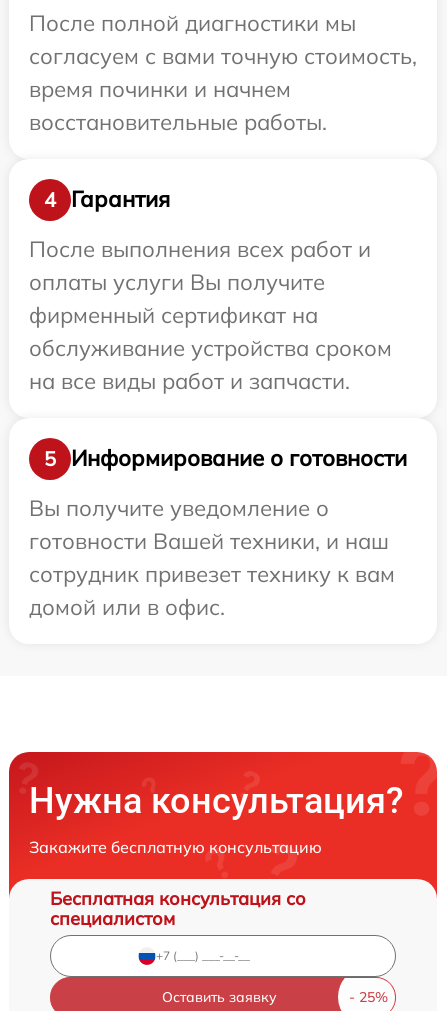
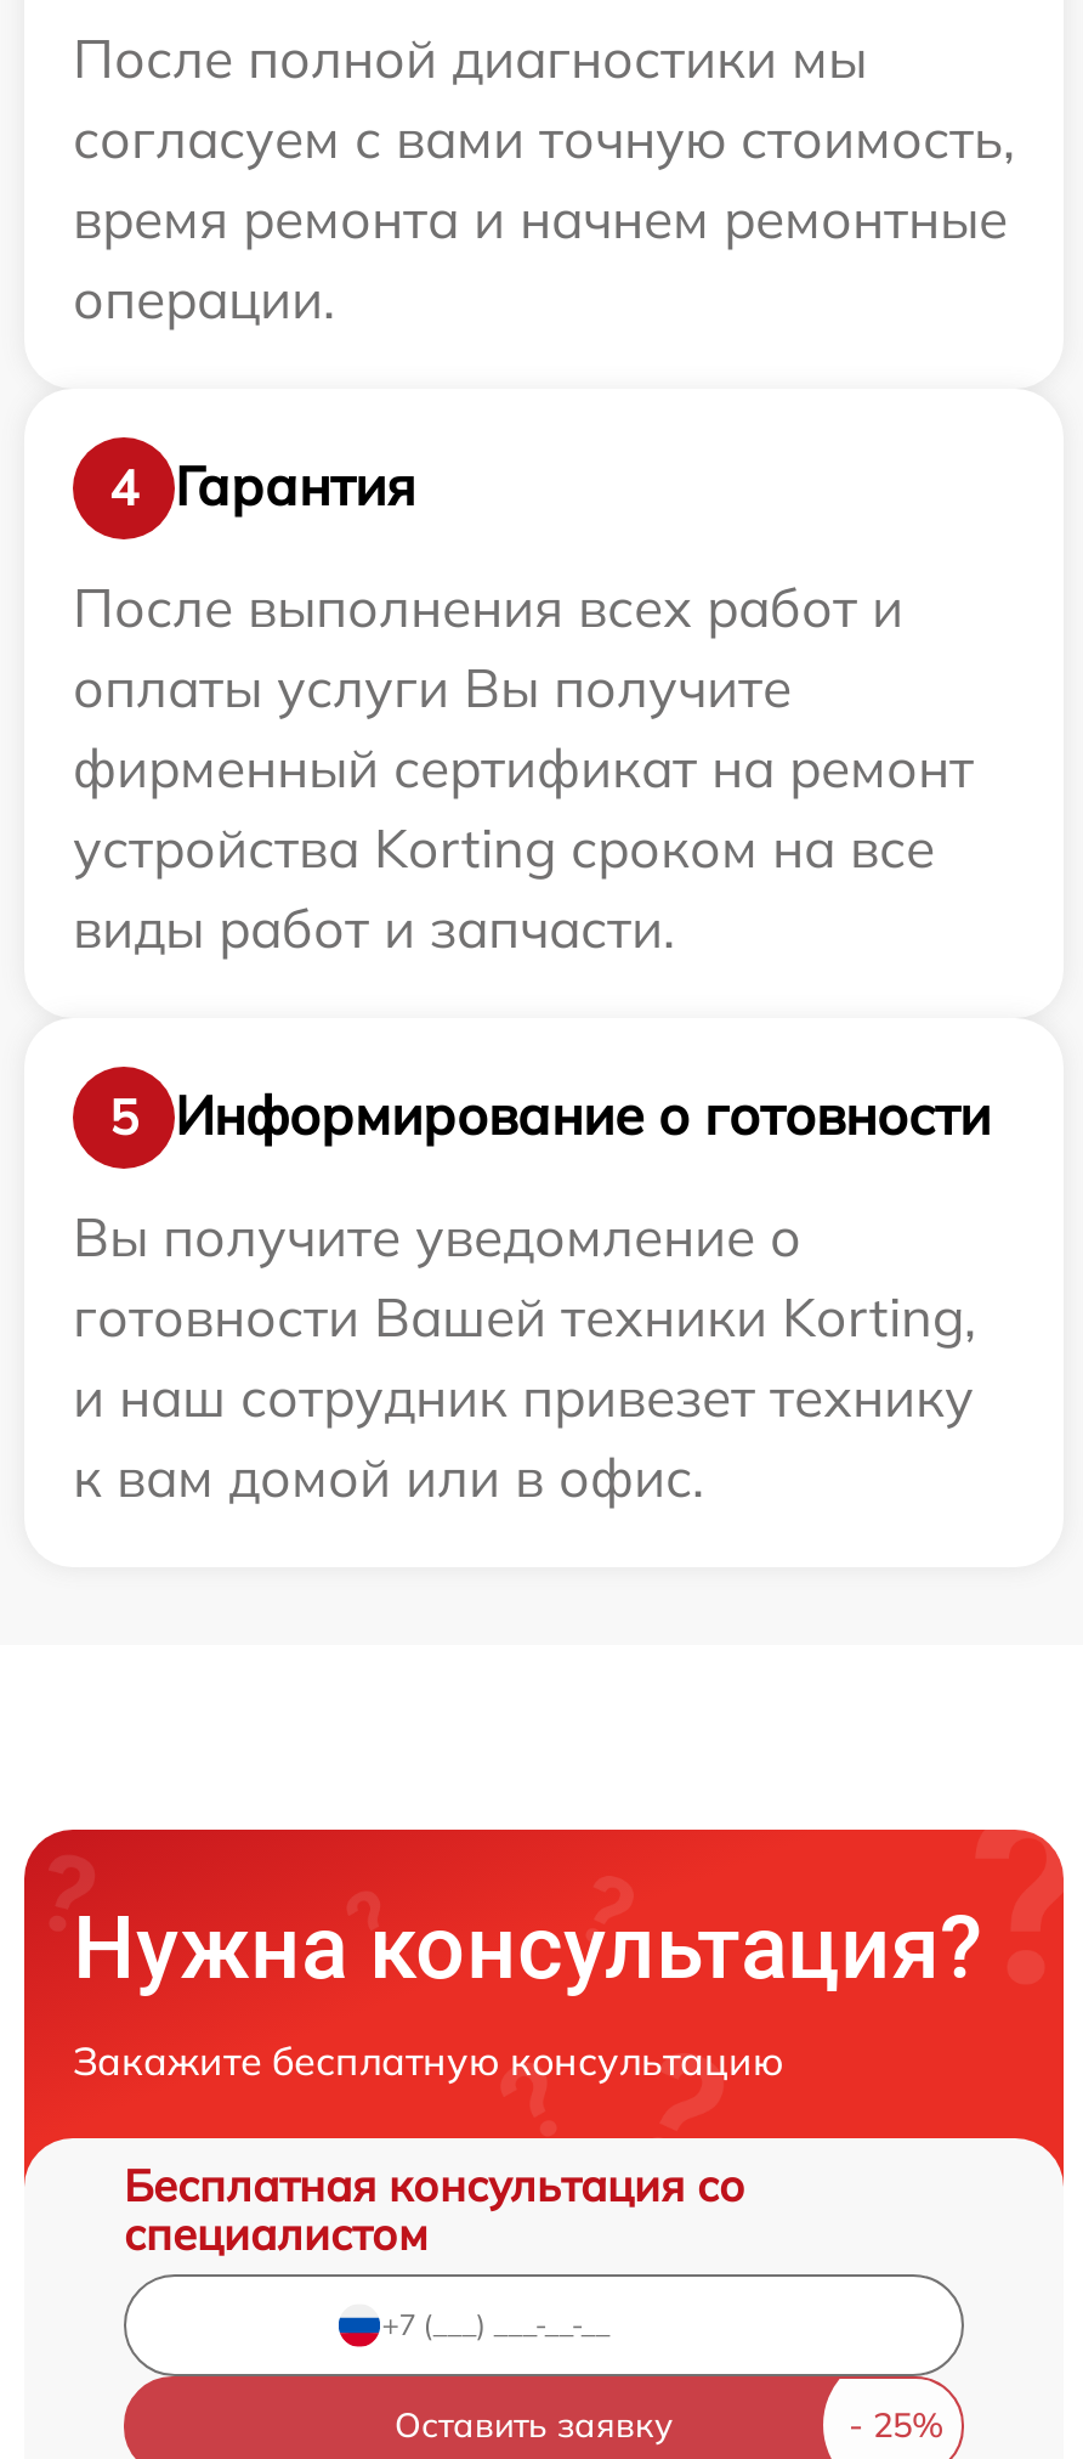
[29,75,327,136] время починки и начнем | восстановительные работы. -> [73,184,1008,332] время ремонта и начнем ремонтные | операции.
[29,301,392,395] фирменный сертификат на | обслуживание устройства сроком | на все виды работ и запчасти. -> [73,733,974,962] фирменный сертификат на ремонт | устройства Korting сроком на все | виды работ и запчасти.
[29,527,395,621] готовности Вашей техники, и наш | сотрудник привезет технику к вам | домой или в офис. -> [73,1282,976,1511] готовности Вашей техники Korting, | и наш сотрудник привезет технику | к вам домой или в офис.

